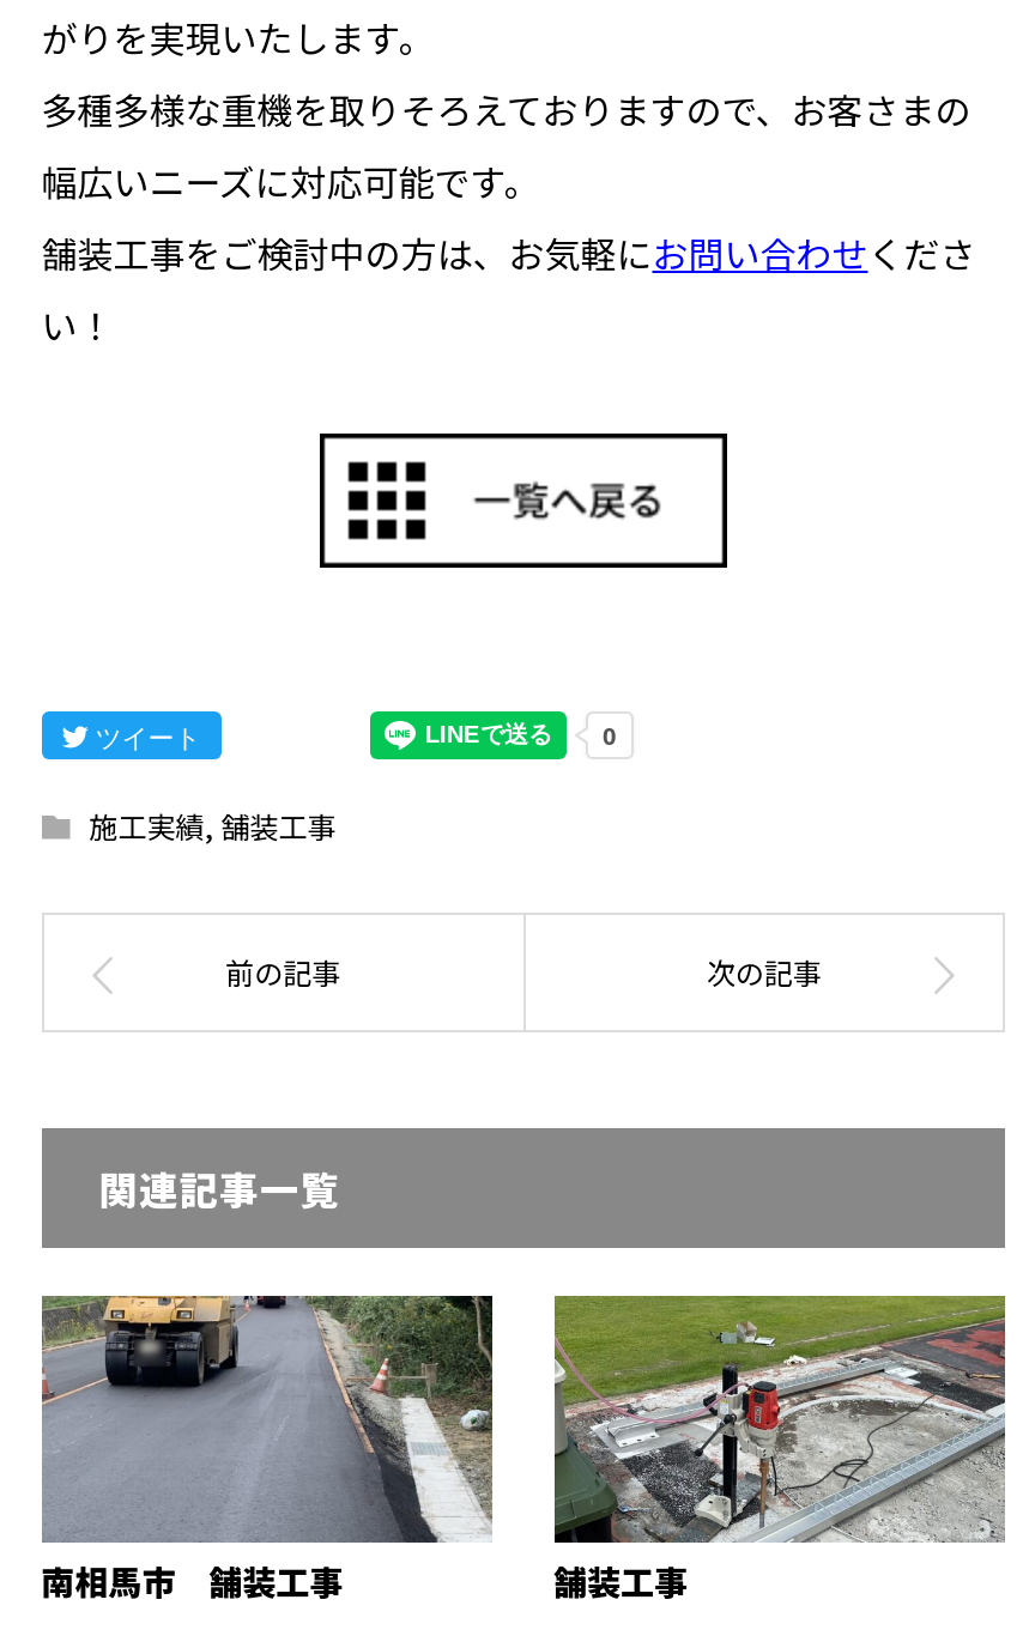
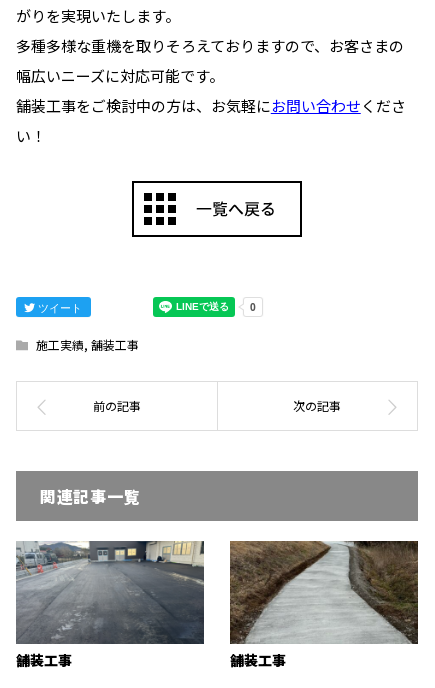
[41,1293,495,1604] [image] | 南相馬市 舗装工事 -> [16,541,205,670] [image] | 舗装工事
[555,1293,1007,1545] [image] -> [230,540,419,645] [image]

